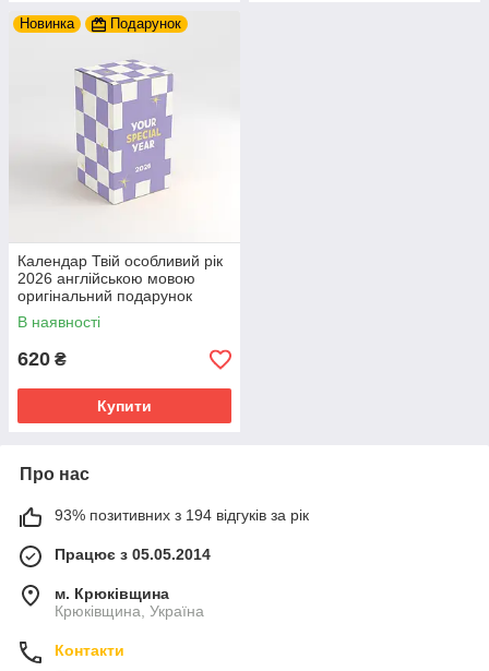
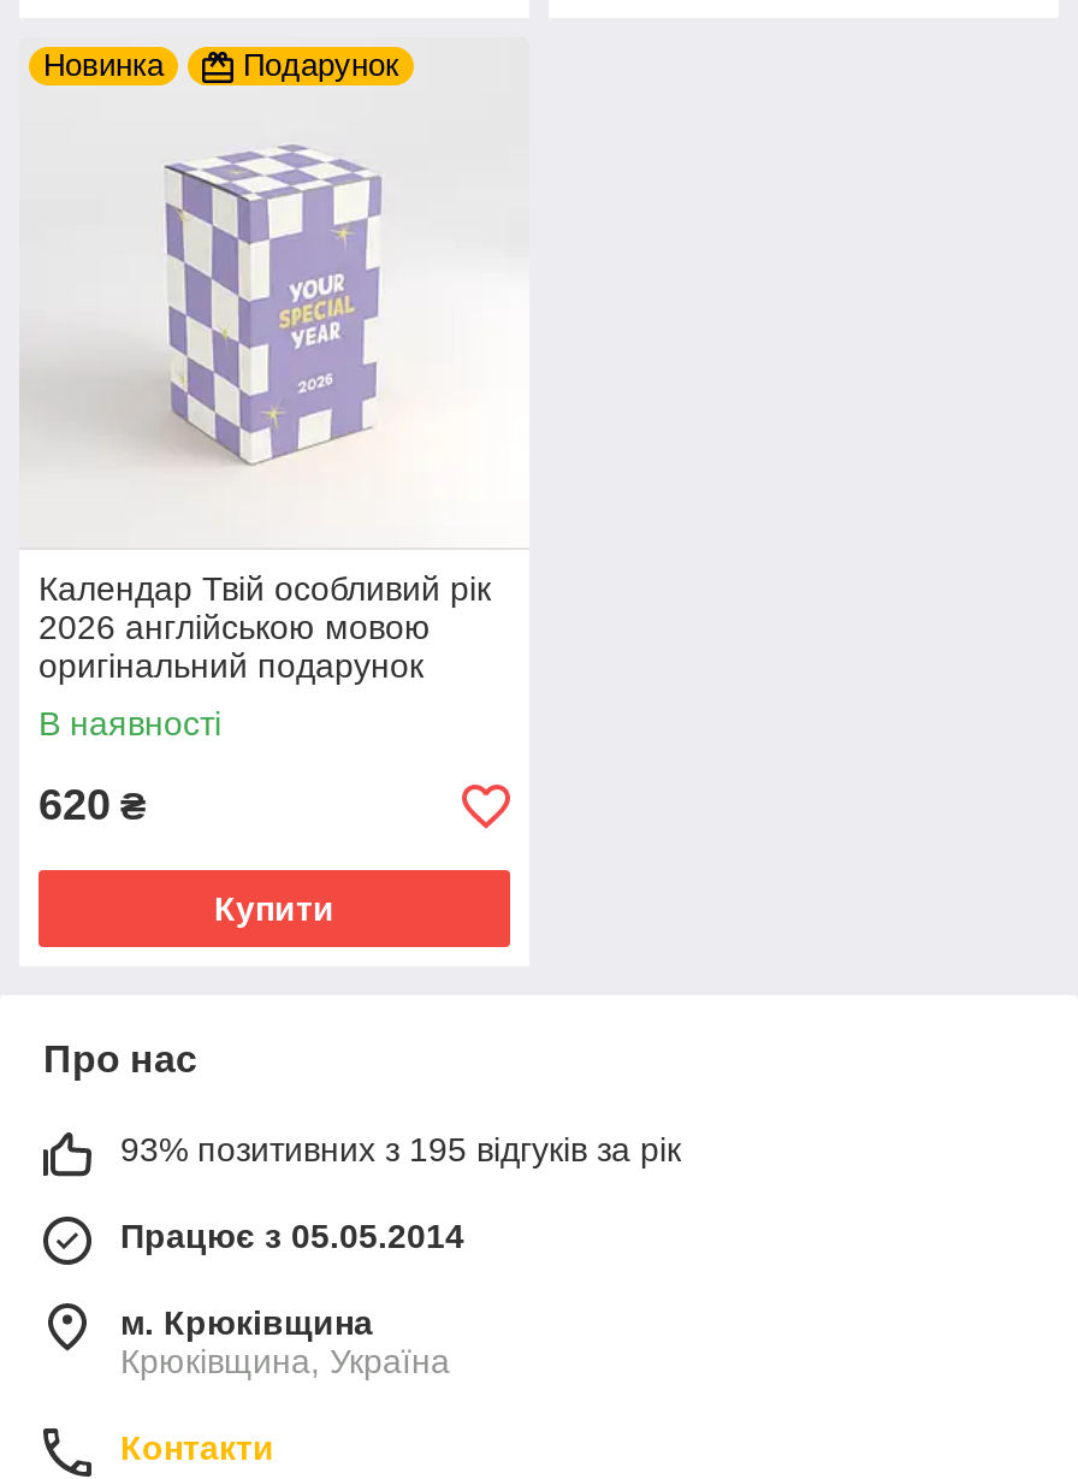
[55,507,309,524] 93% позитивних з 194 відгуків за рік -> [120,1131,681,1170] 93% позитивних з 195 відгуків за рік

